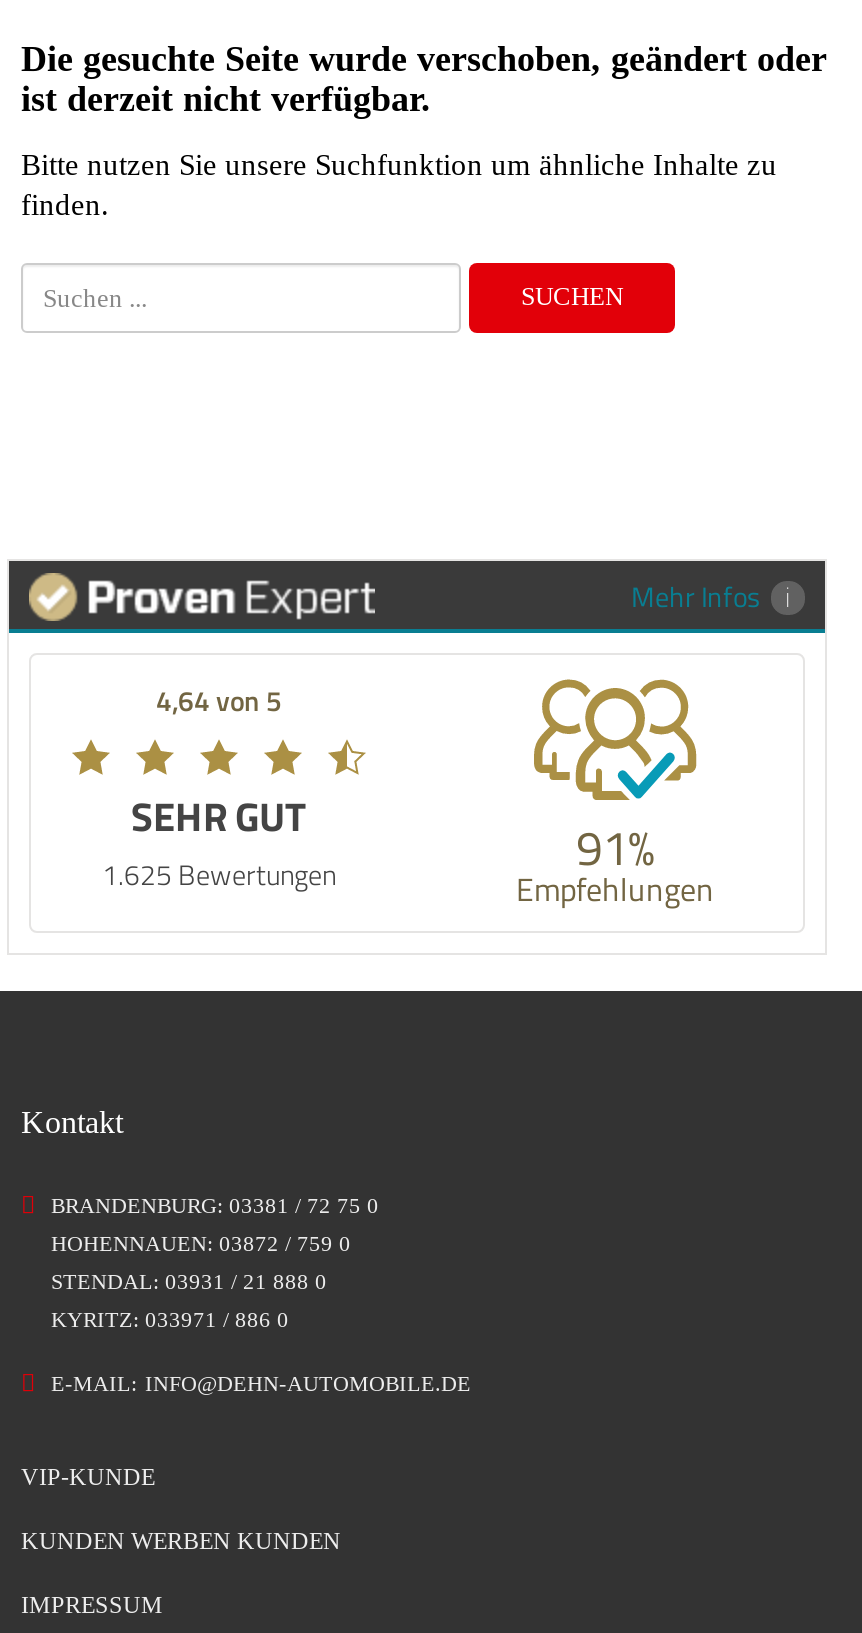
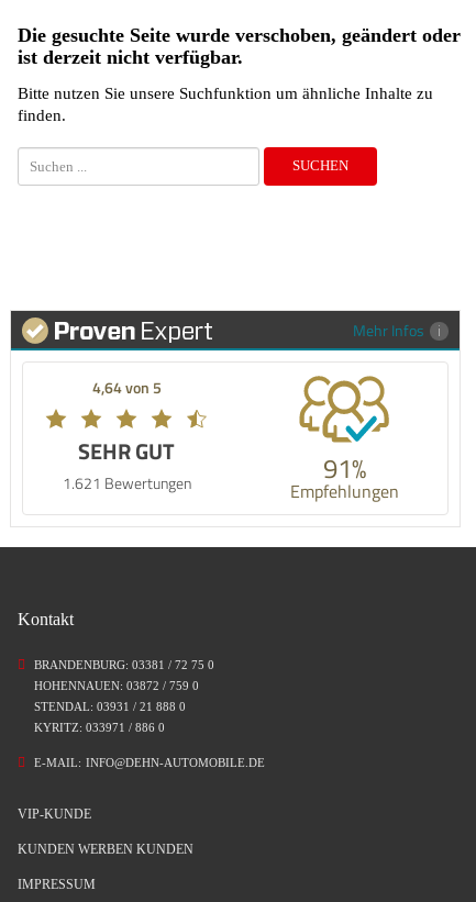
[102,855,336,893] 1.625 Bewertungen -> [62,472,191,493] 1.621 Bewertungen

